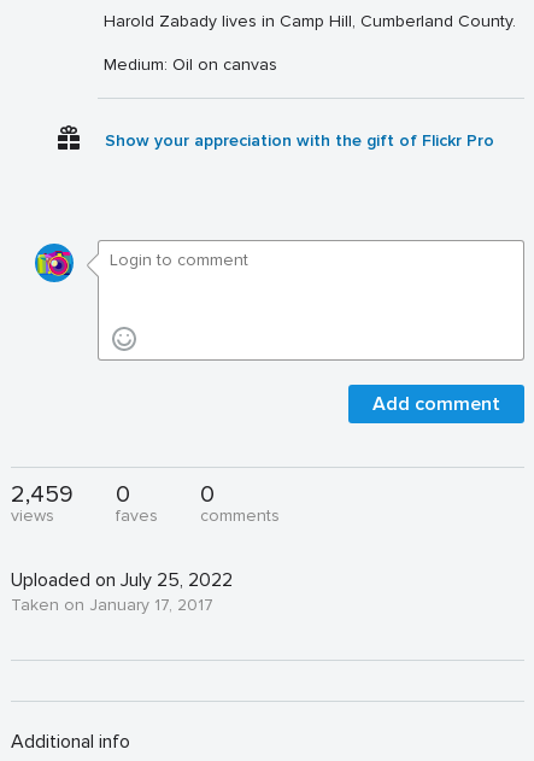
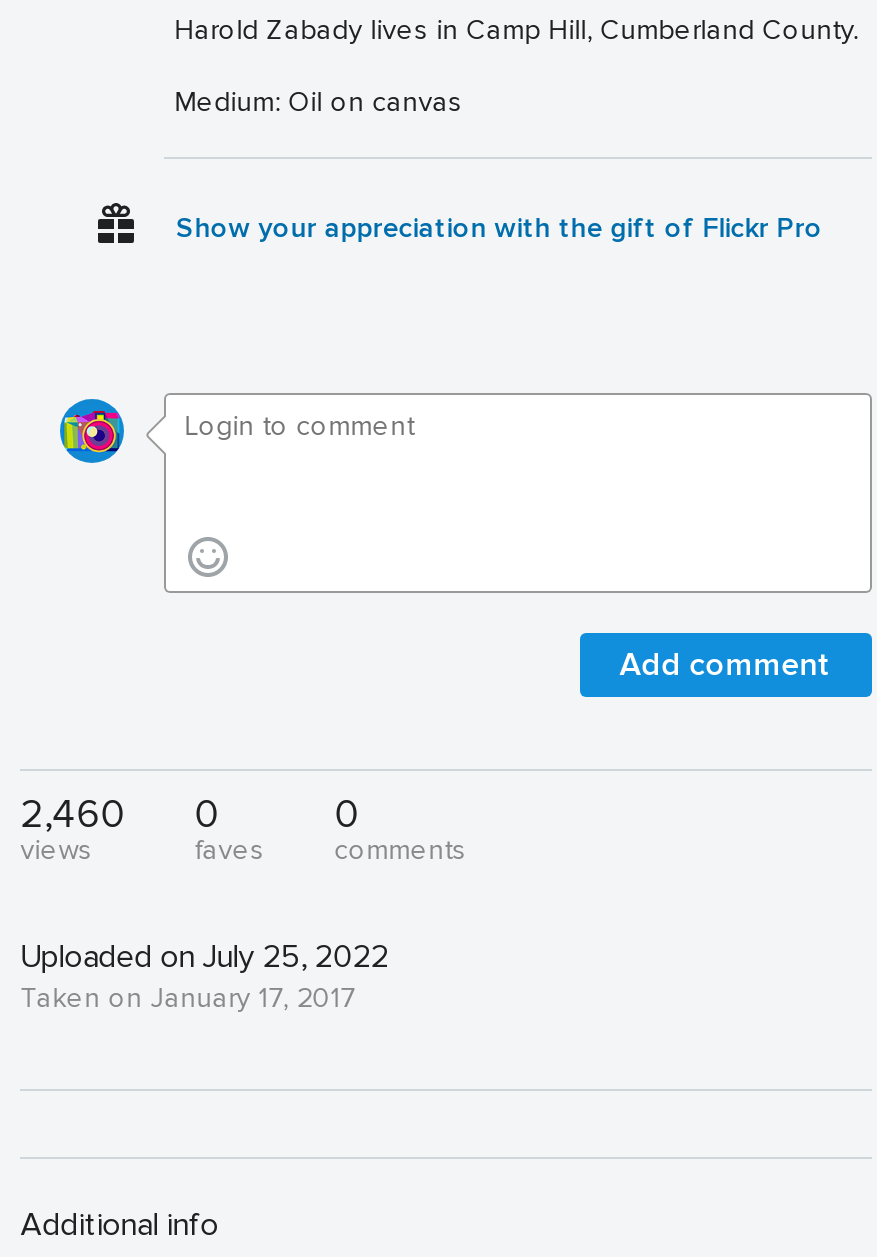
[11,480,130,509] 2,459 0 -> [20,791,218,839] 2,460 0

